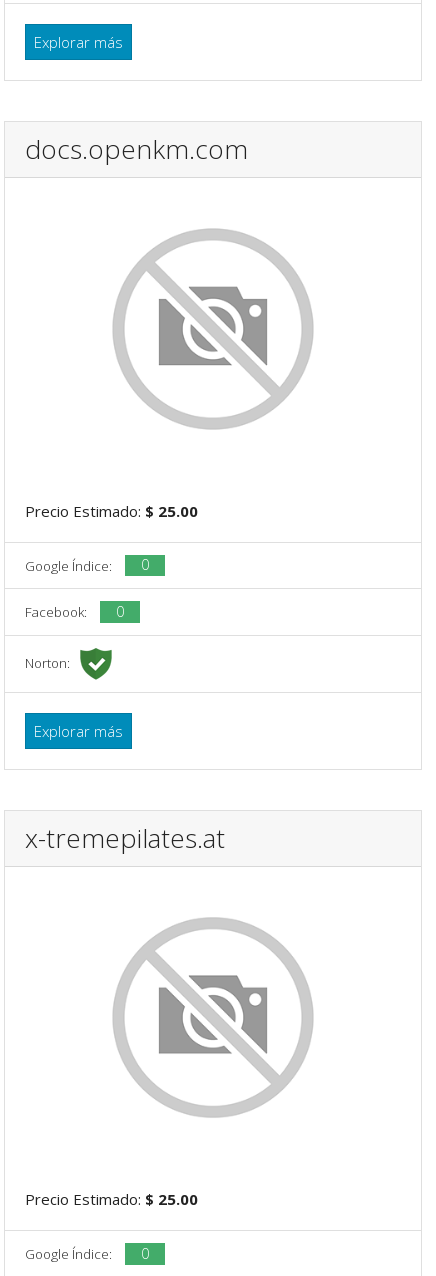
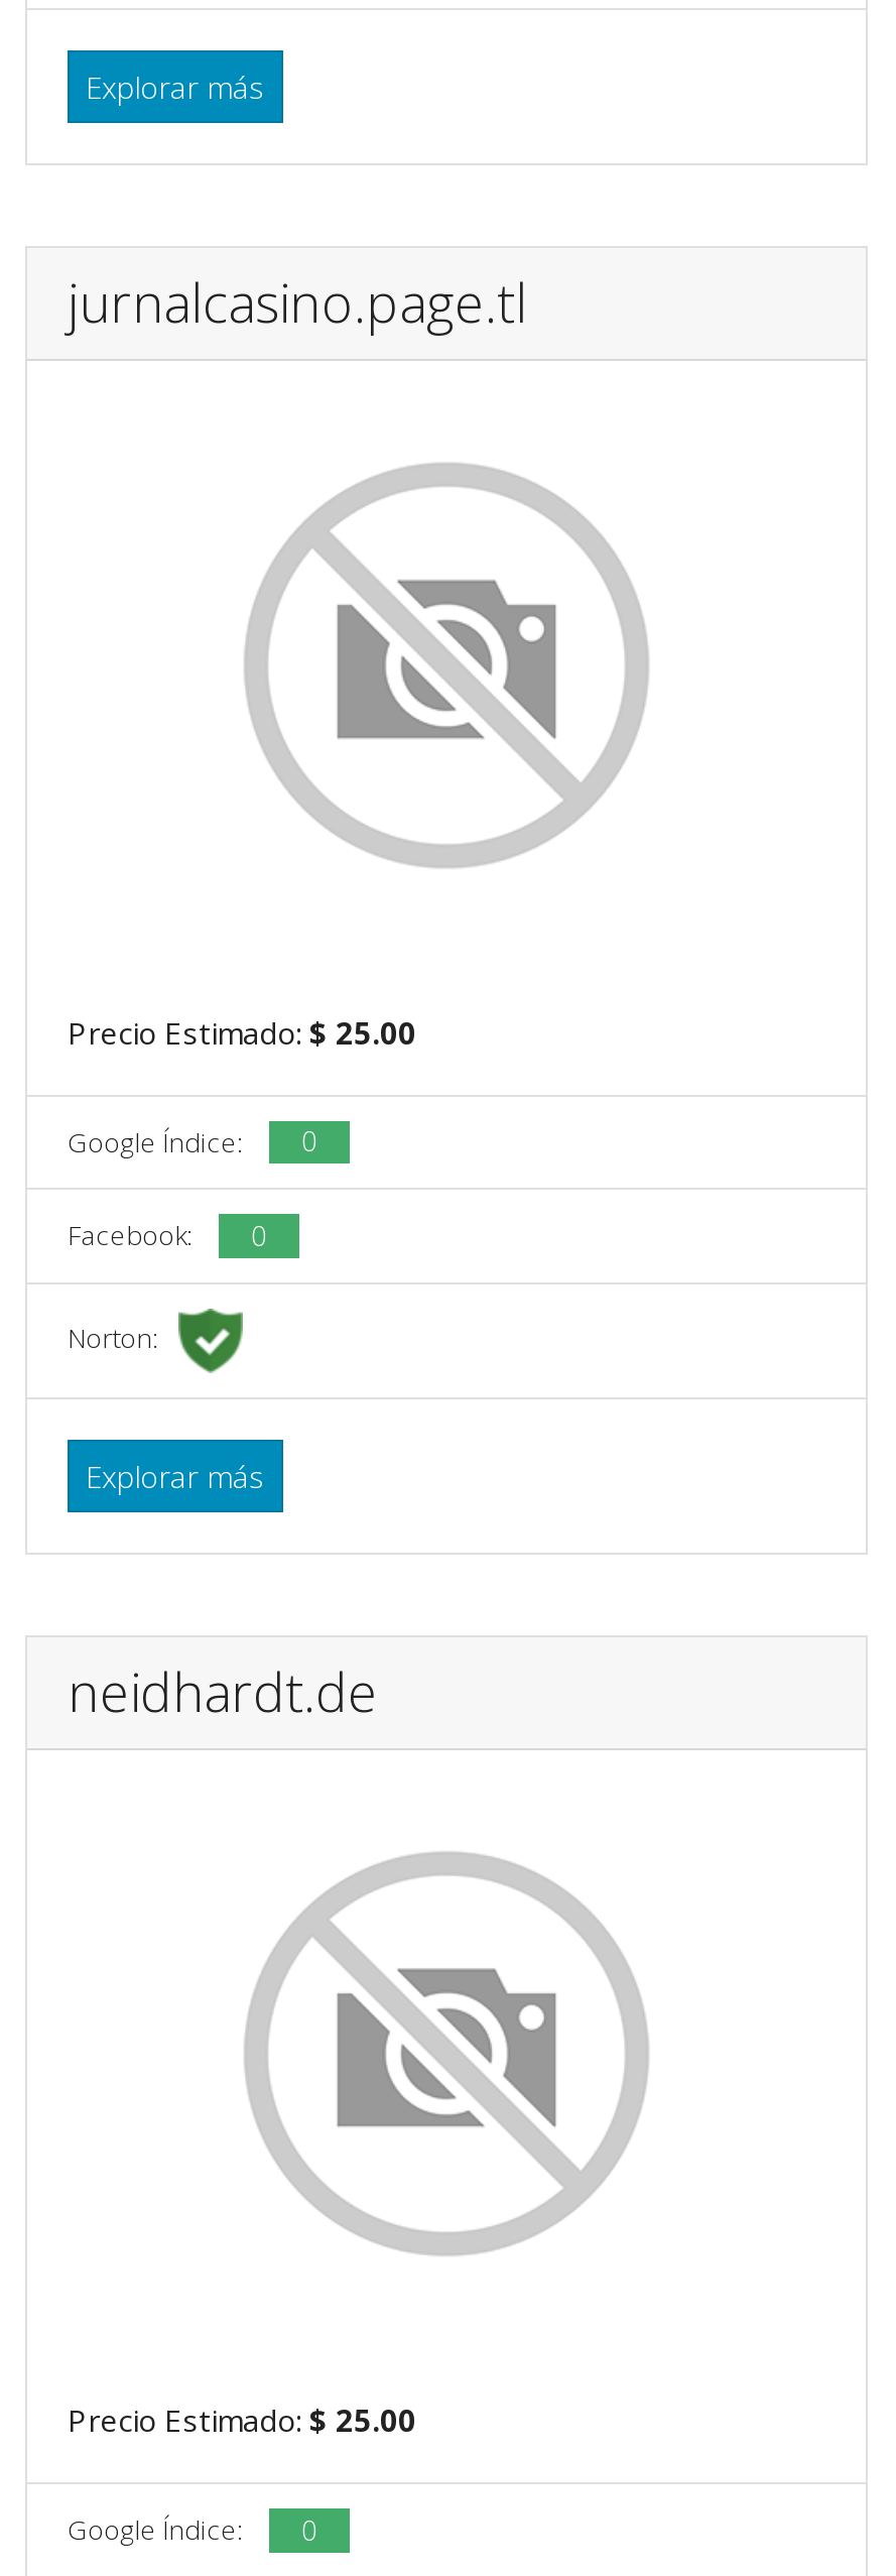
[25,131,248,167] docs.openkm.com -> [68,267,527,340] jurnalcasino.page.tl
[25,820,225,856] x-tremepilates.at -> [68,1655,378,1728] neidhardt.de

